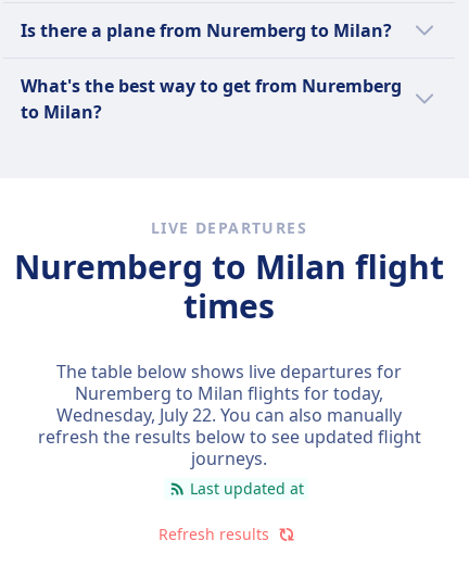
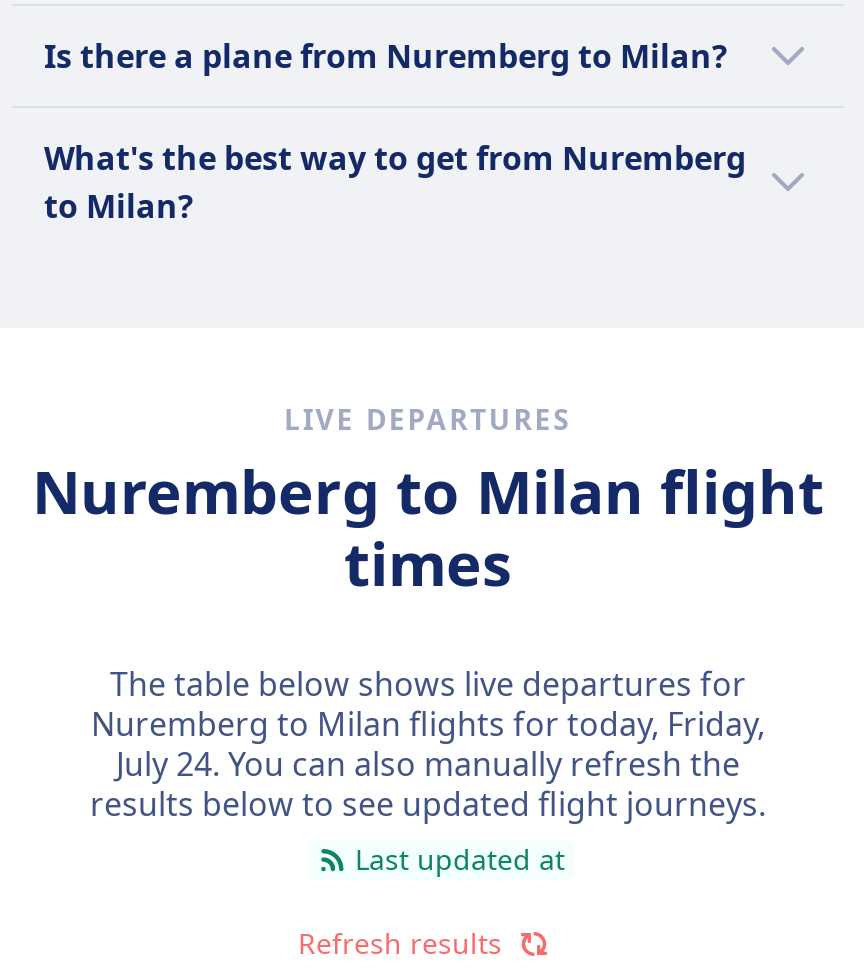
[37,381,421,470] Nuremberg to Milan flights for today, | Wednesday, July 22. You can also manually | refresh the results below to see updated flight | journeys. -> [90,702,766,826] Nuremberg to Milan flights for today, Friday, | July 24. You can also manually refresh the | results below to see updated flight journeys.

